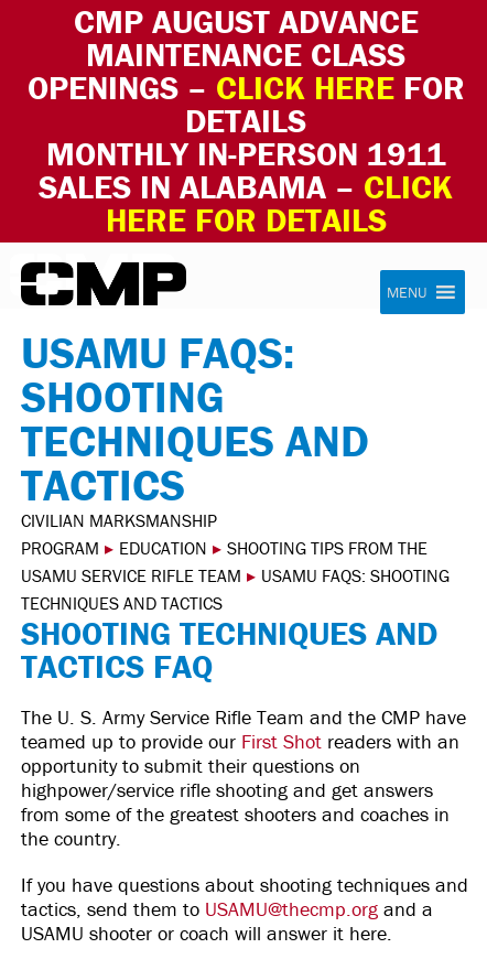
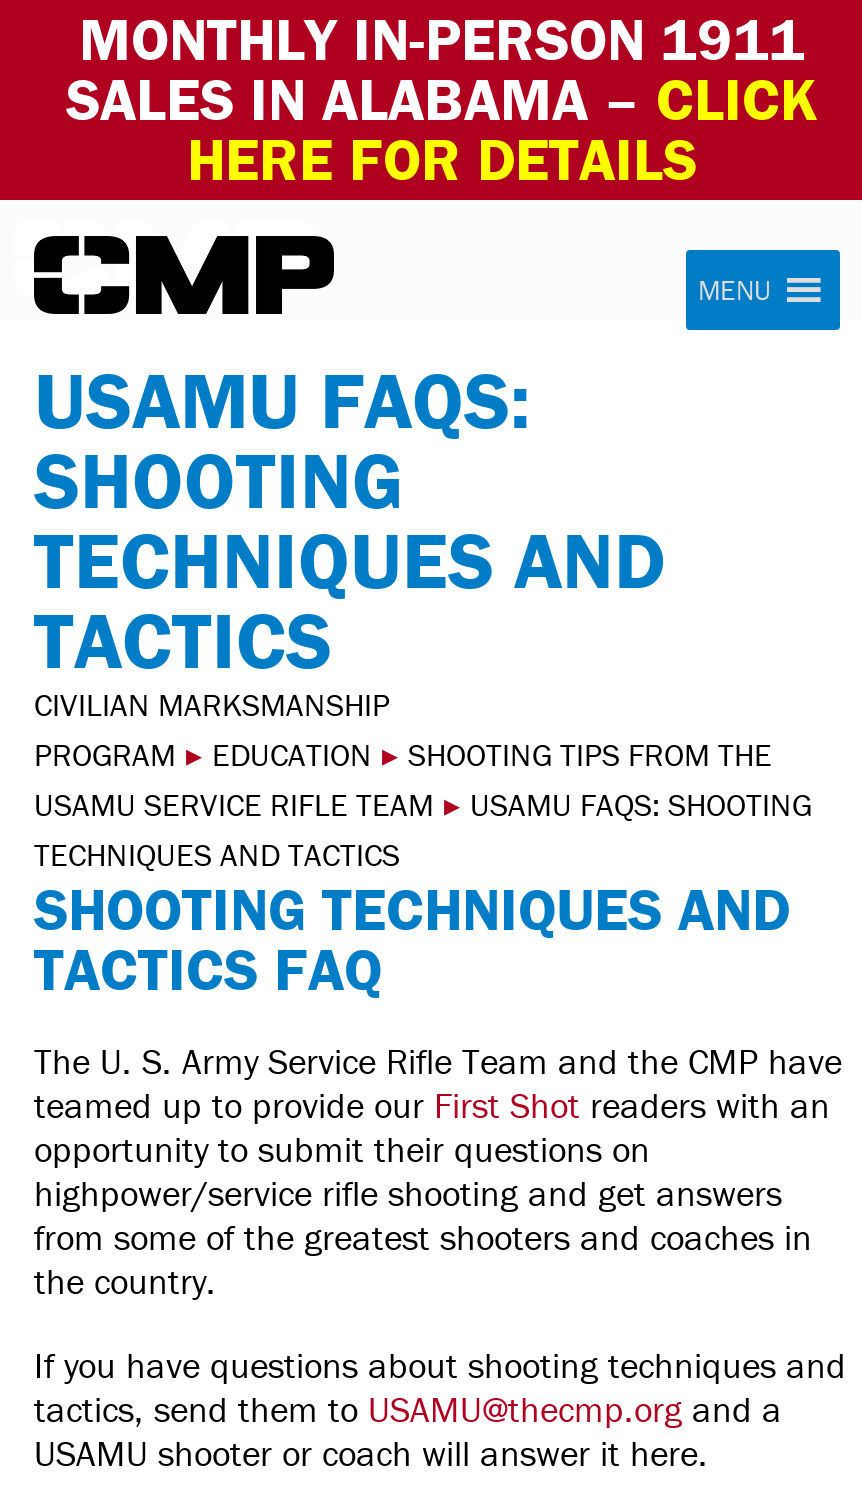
[27,1,464,141] CMP AUGUST ADVANCE | MAINTENANCE CLASS | OPENINGS – CLICK HERE FOR | DETAILS -> none

